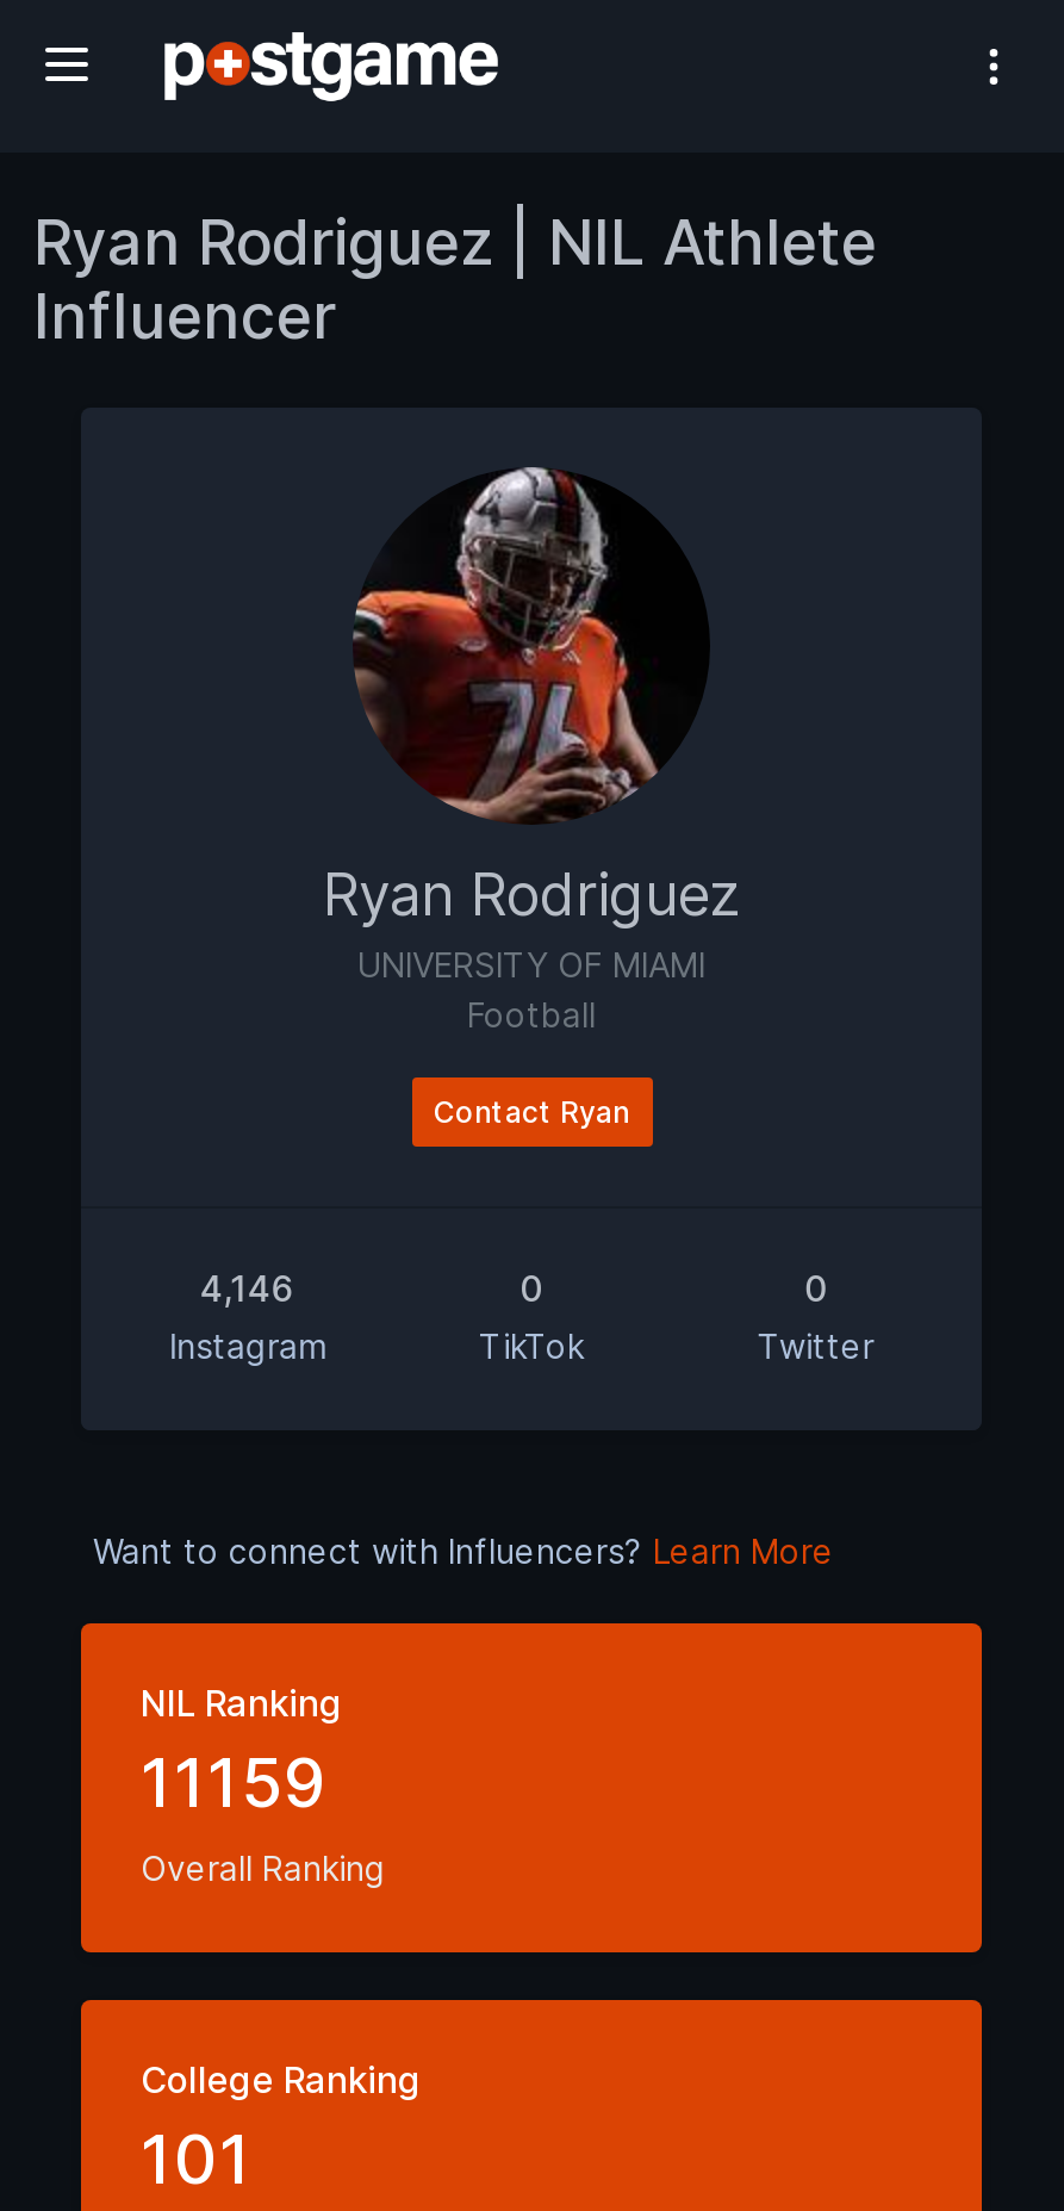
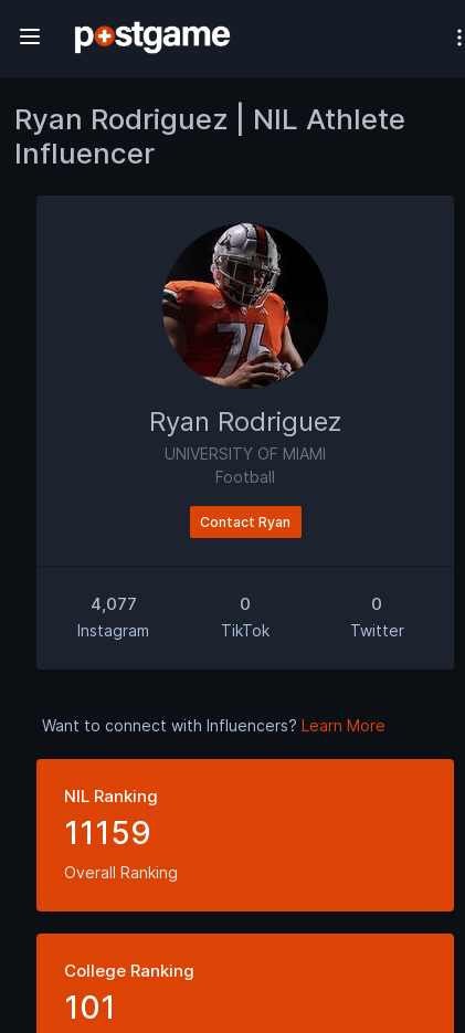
[199,1266,295,1311] 4,146 -> [90,593,137,614] 4,077

